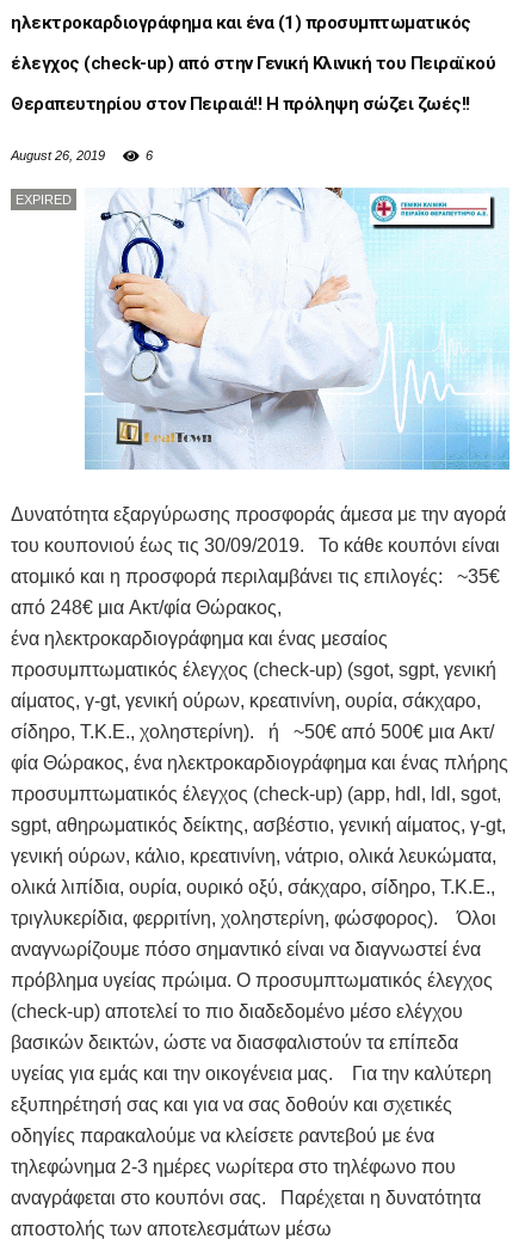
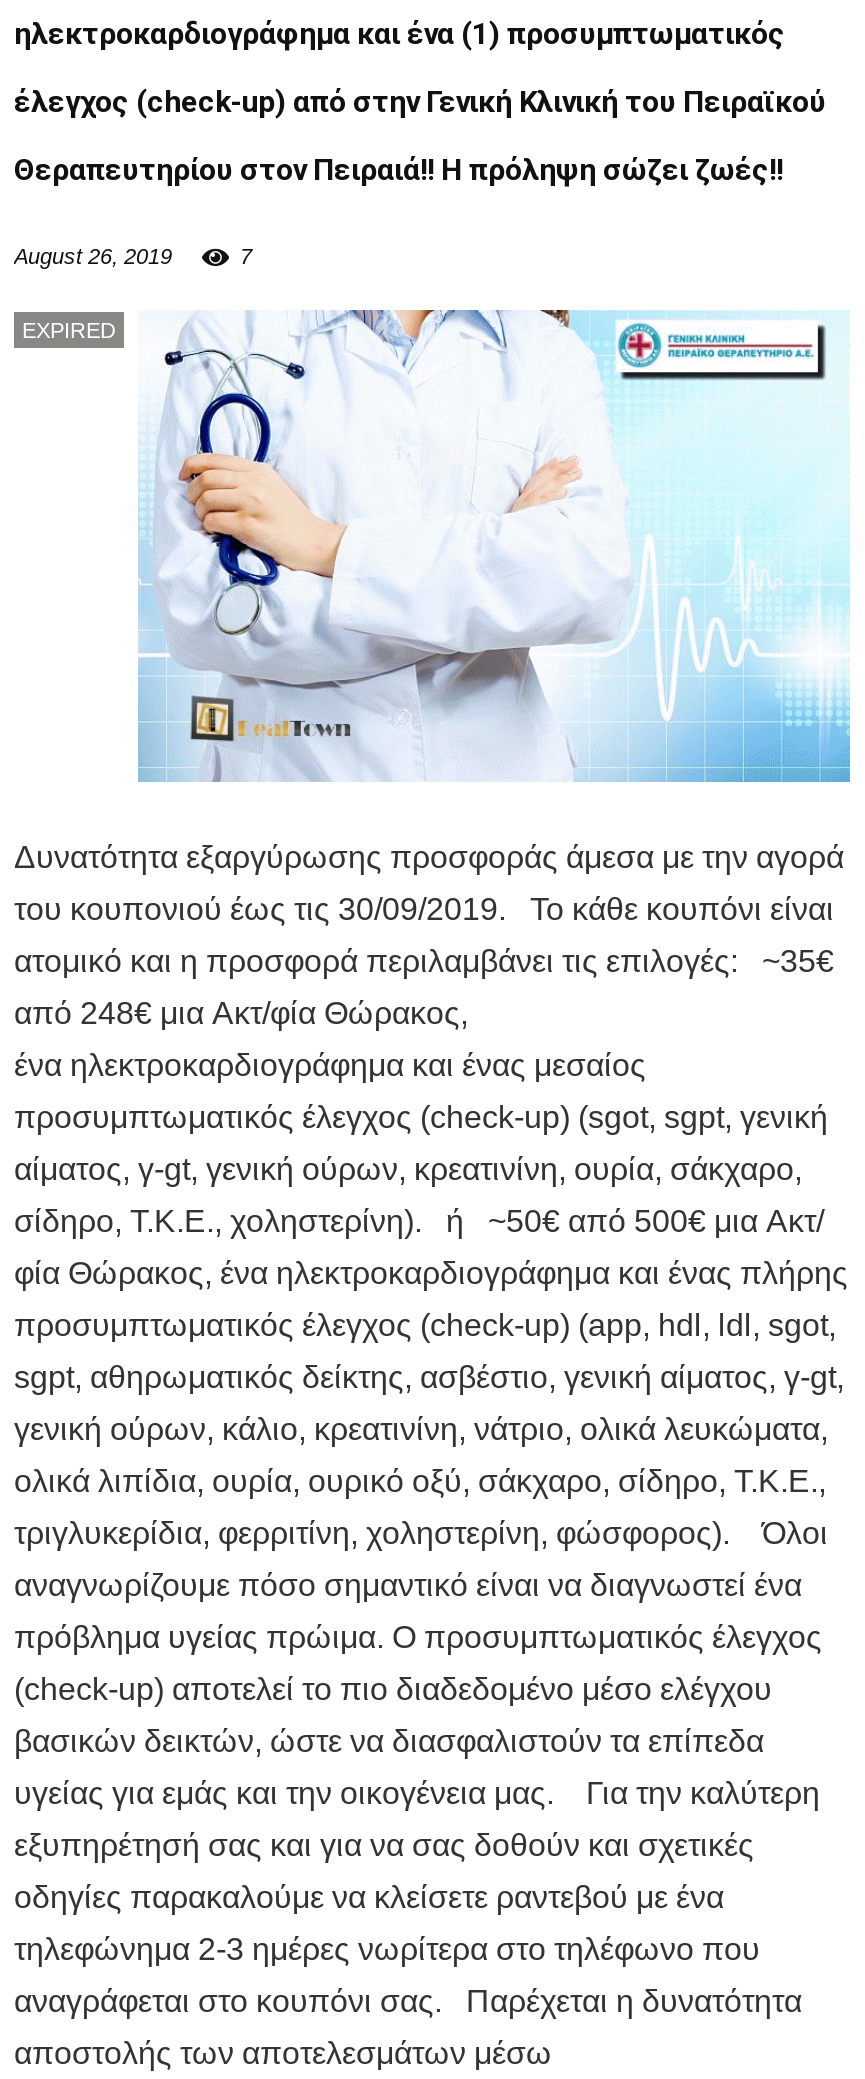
[146,148,153,162] 6 -> [240,244,252,268] 7

